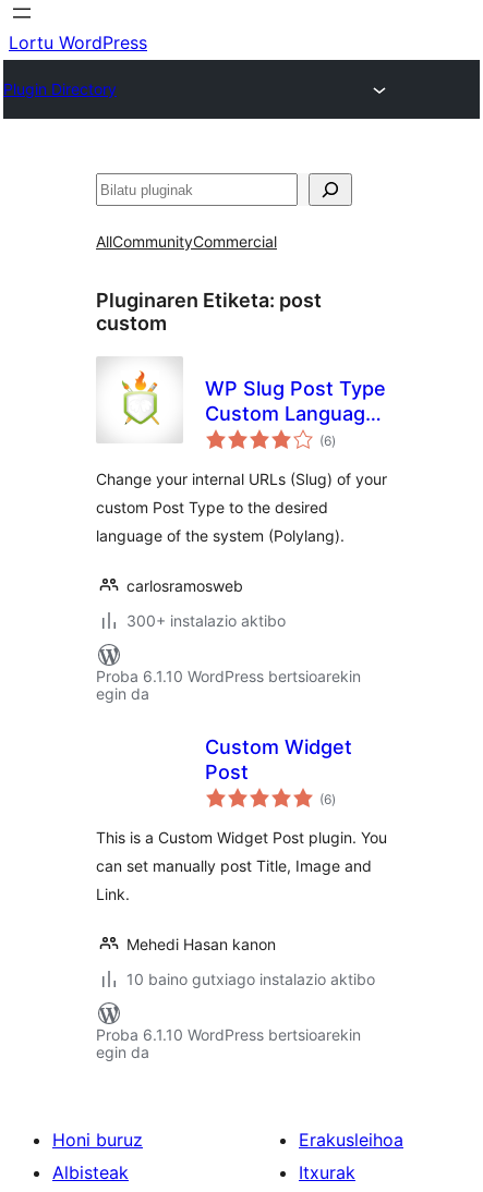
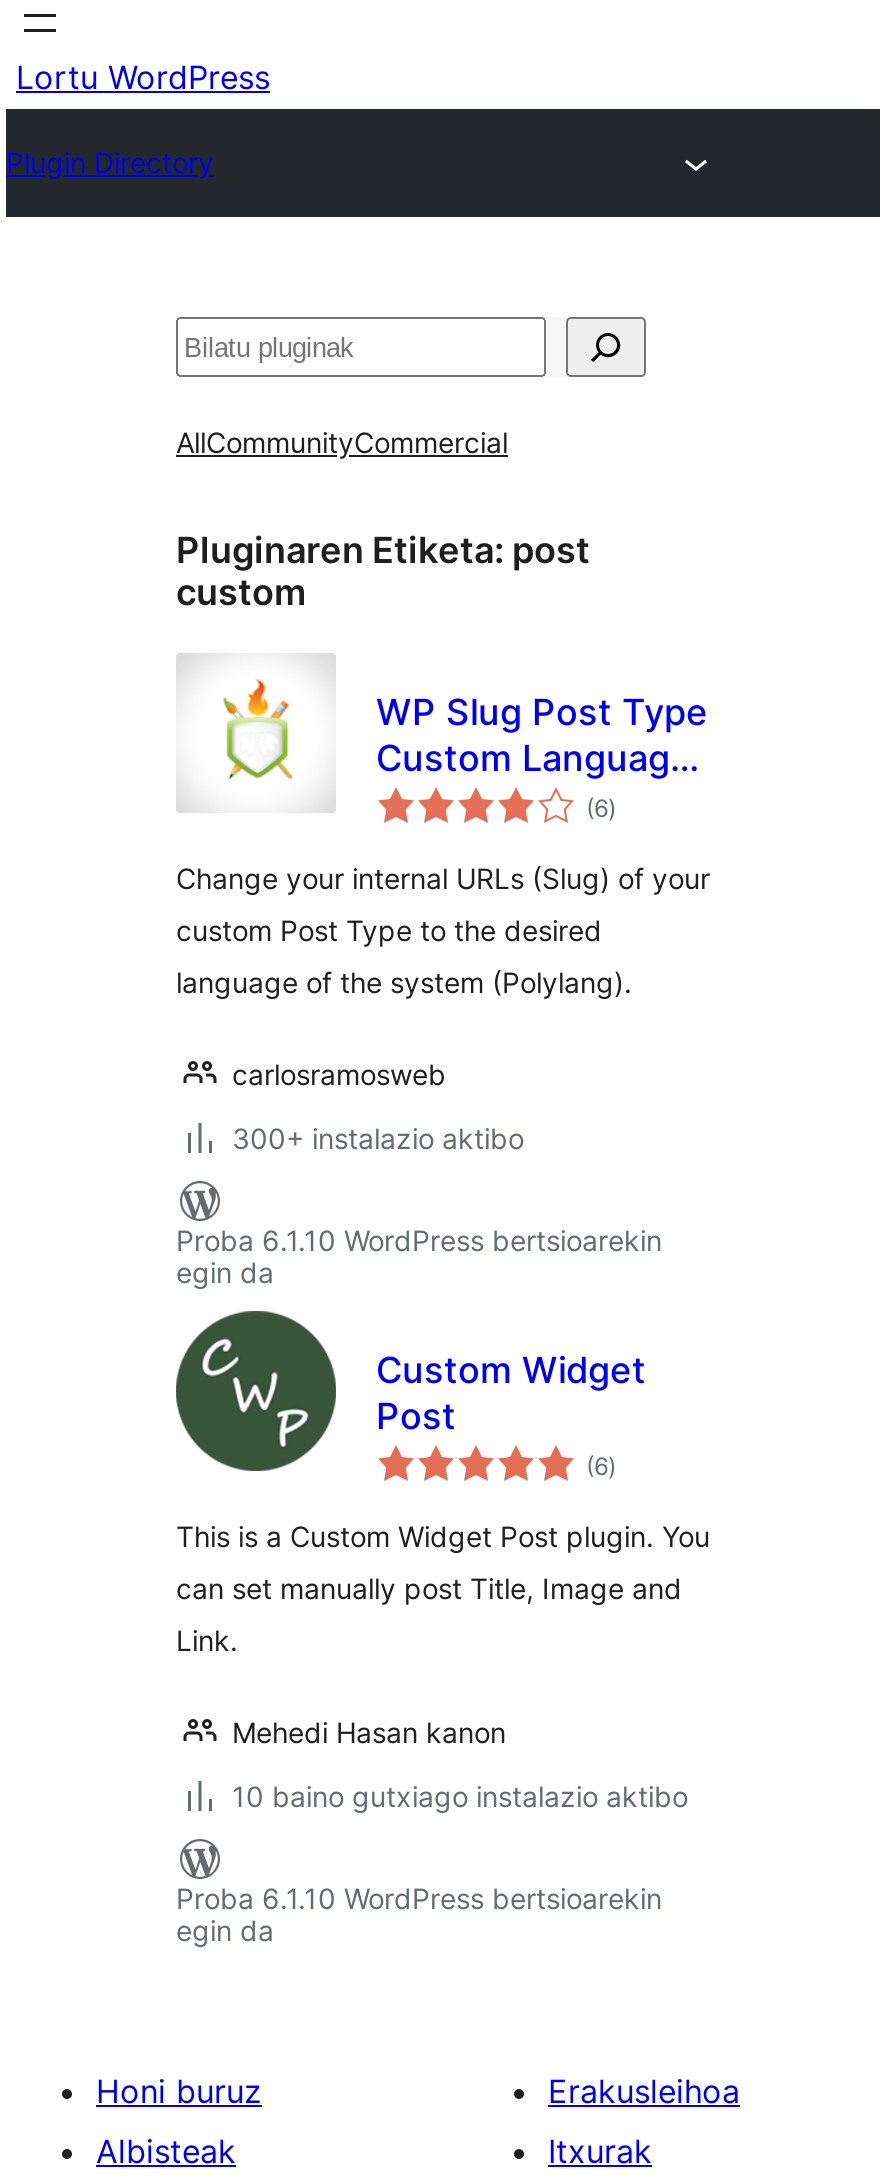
none -> [174,1309,338,1473] [image]

